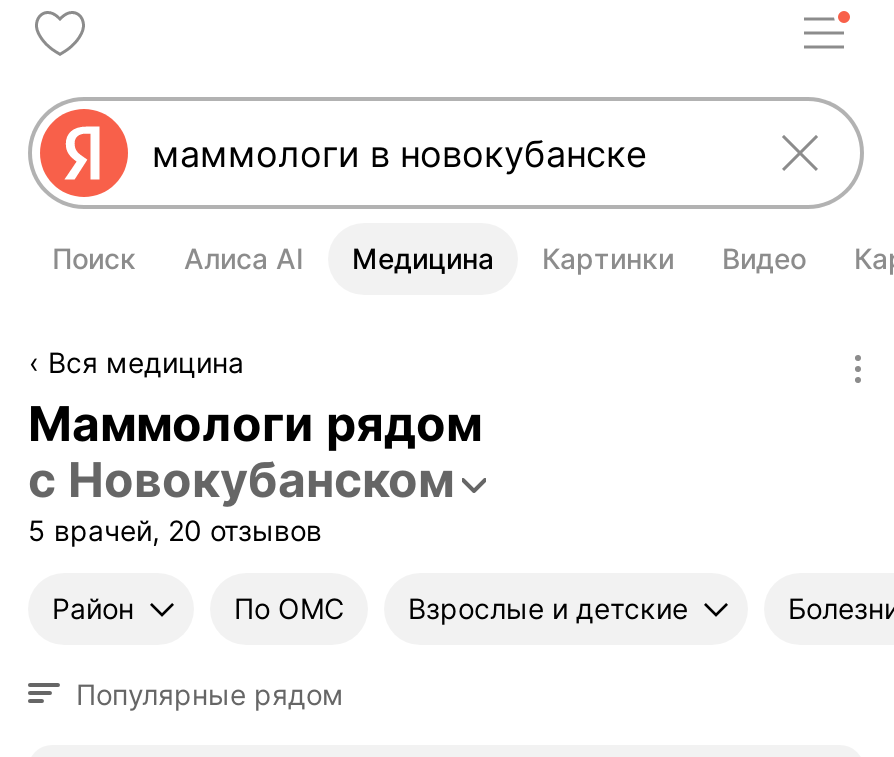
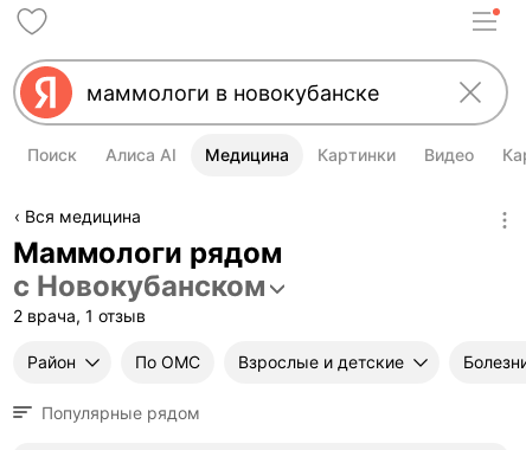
[28,513,322,547] 5 врачей, 20 отзывов -> [13,306,146,326] 2 врача, 1 отзыв

